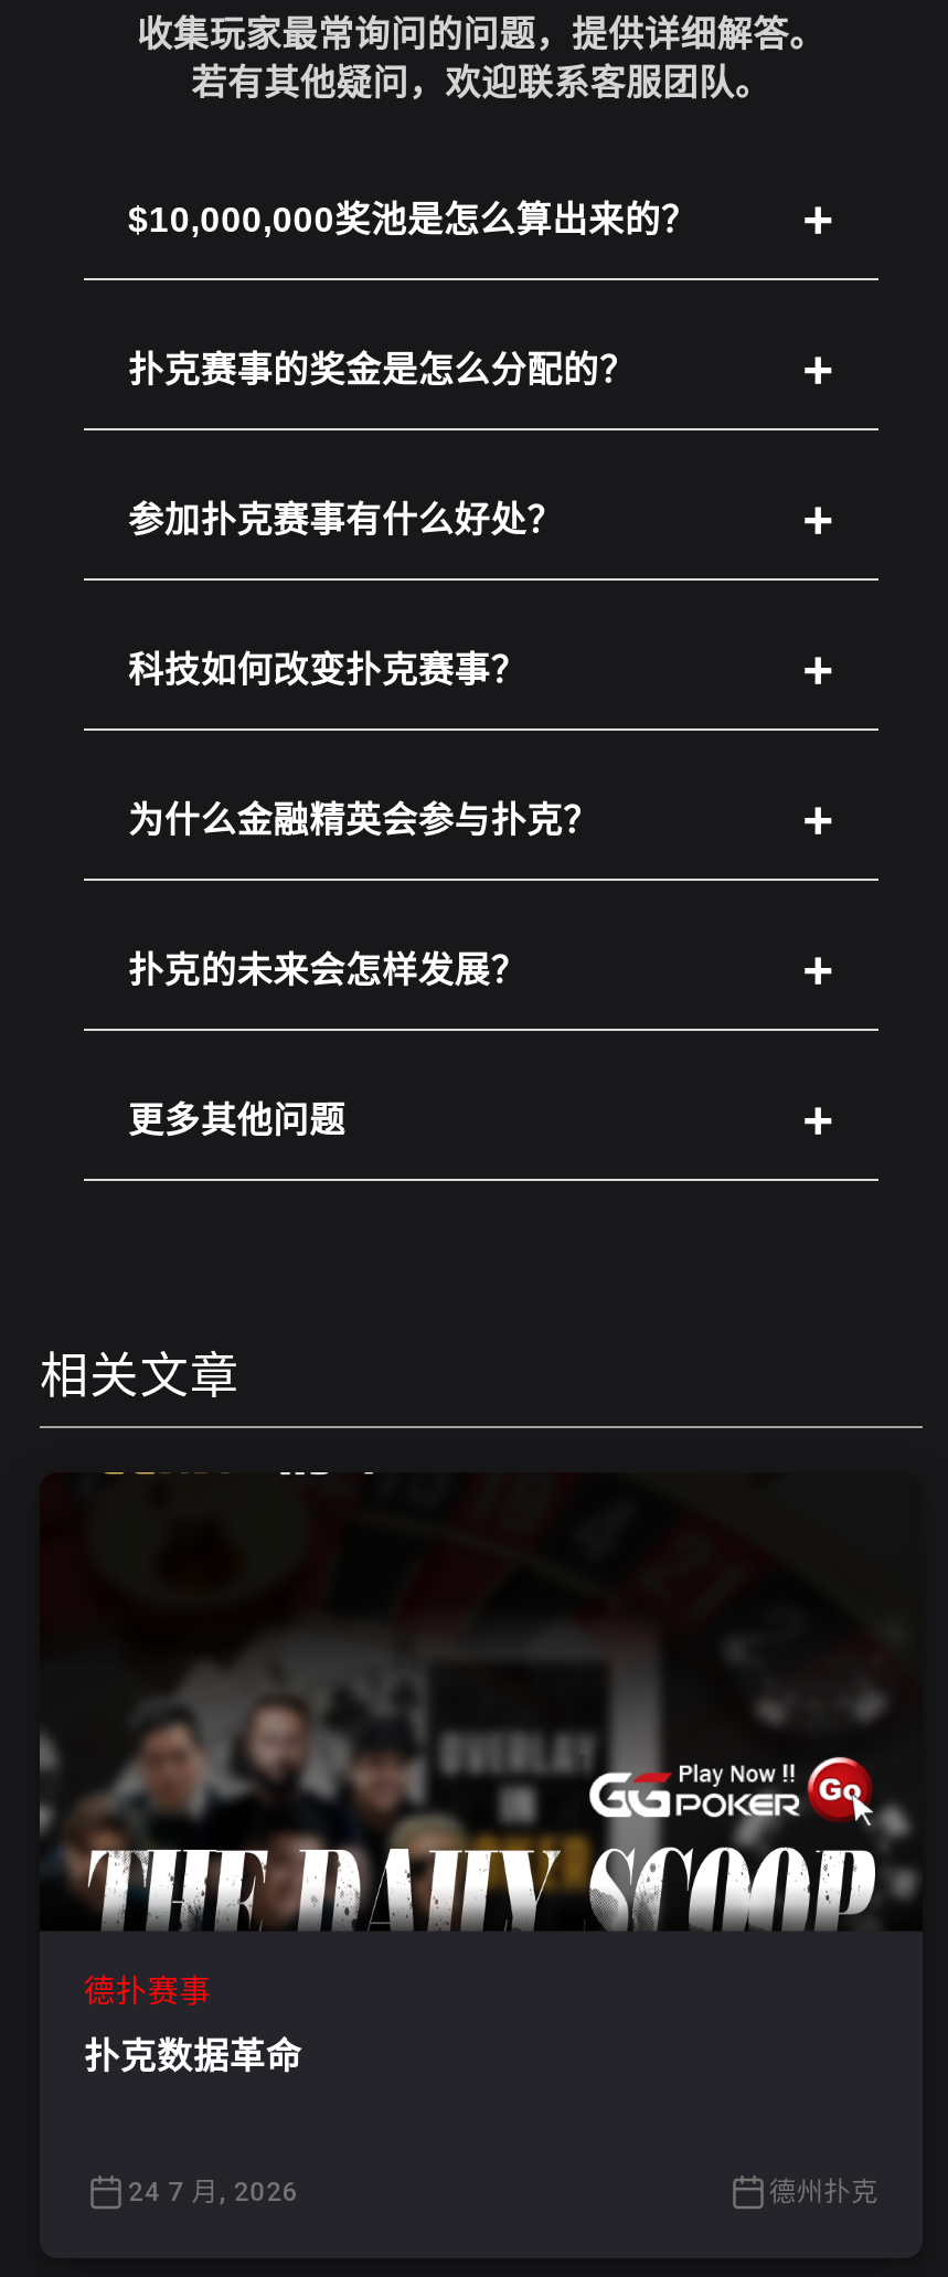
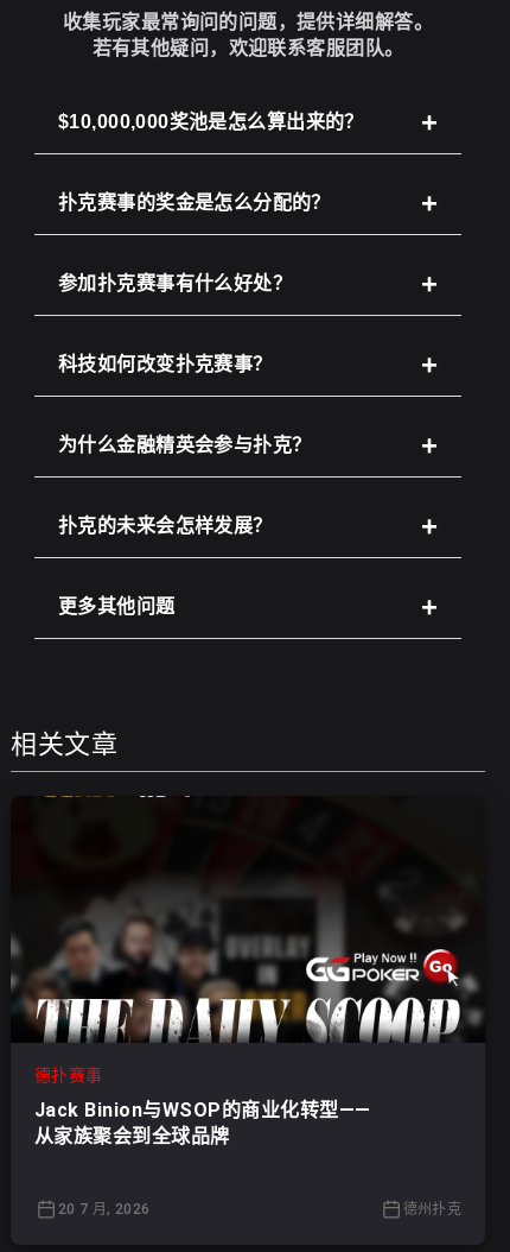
[84,2036,302,2078] 扑克数据革命 -> [34,1099,371,1148] Jack Binion与WSOP的商业化转型—— | 从家族聚会到全球品牌
[128,2177,299,2208] 24 7 月, 2026 -> [58,1201,150,1218] 20 7 月, 2026

